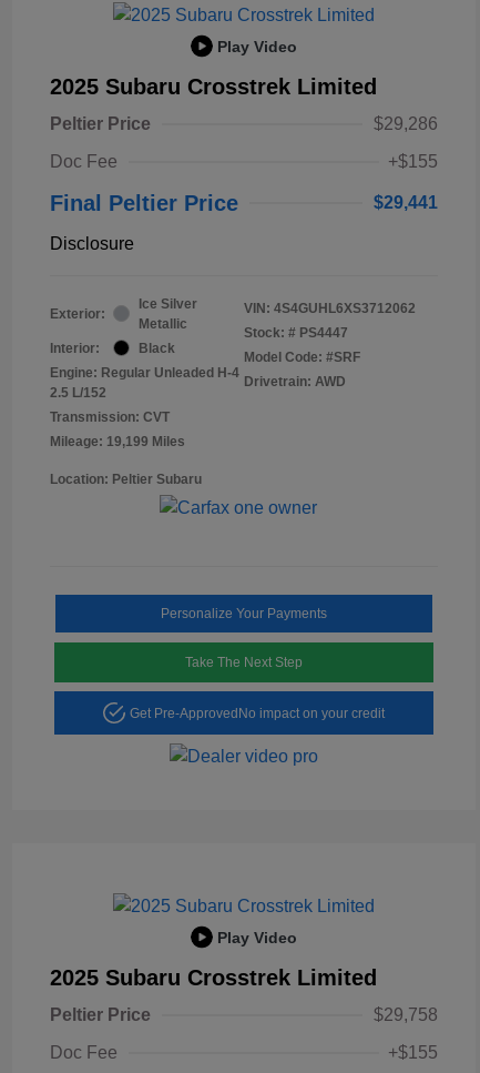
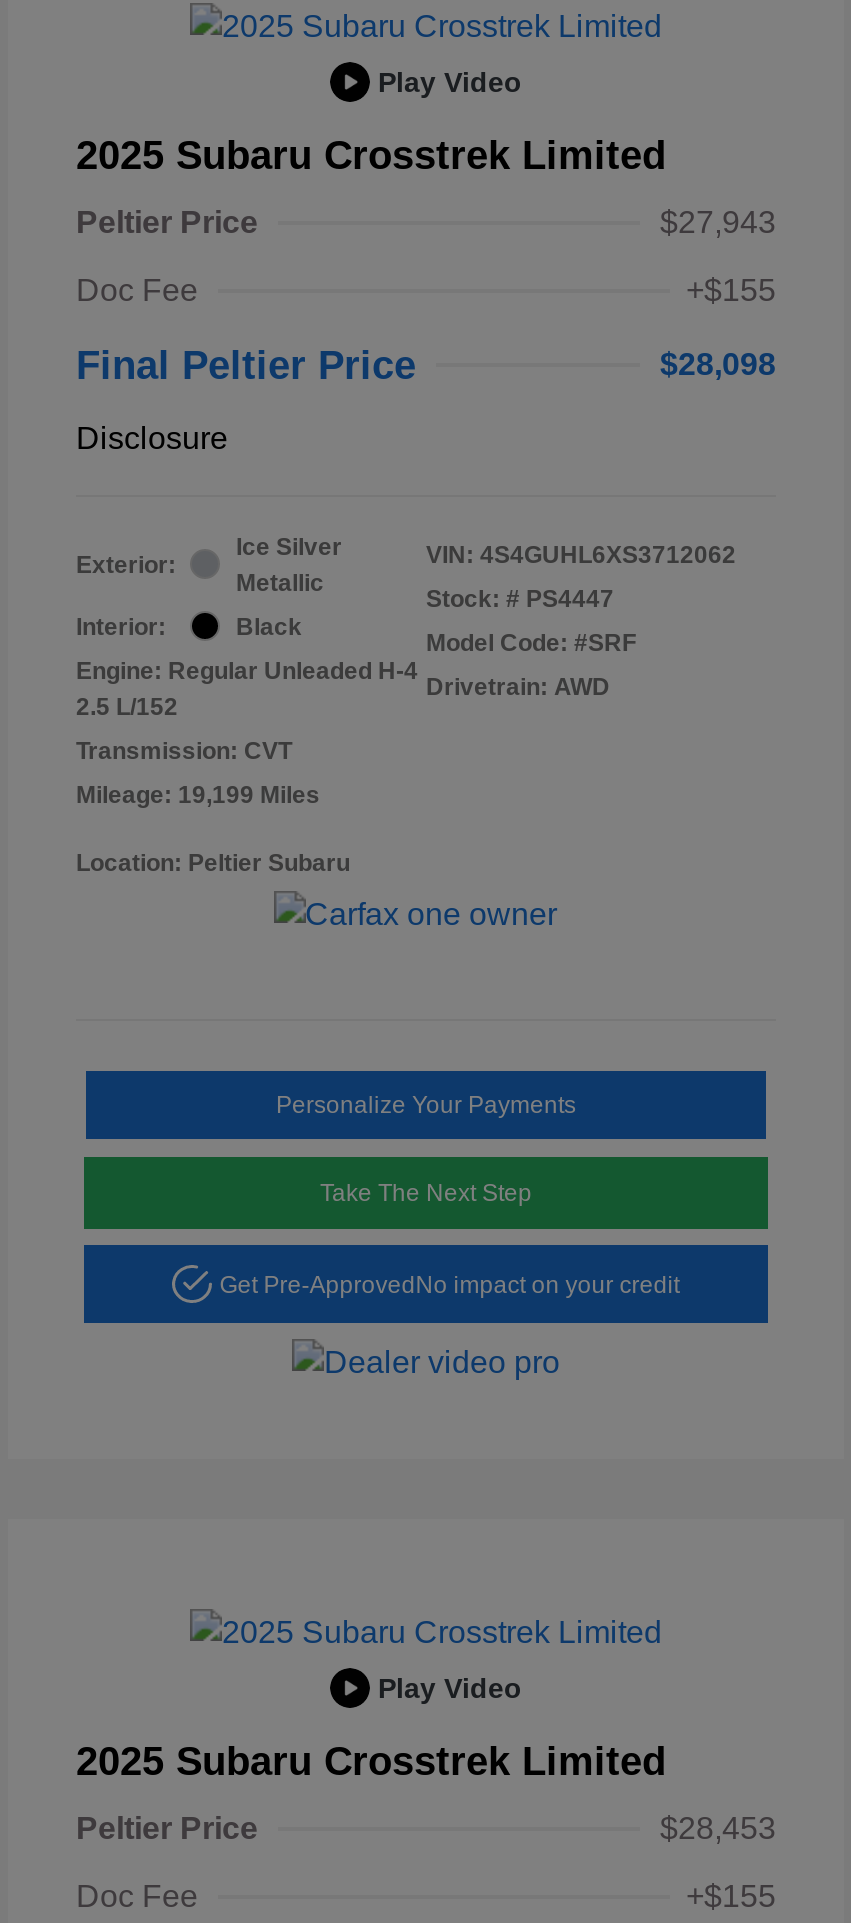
[374,114,438,133] $29,286 -> [660,205,776,239] $27,943
[374,193,438,212] $29,441 -> [660,347,776,381] $28,098
[374,1006,438,1024] $29,758 -> [660,1811,776,1845] $28,453

